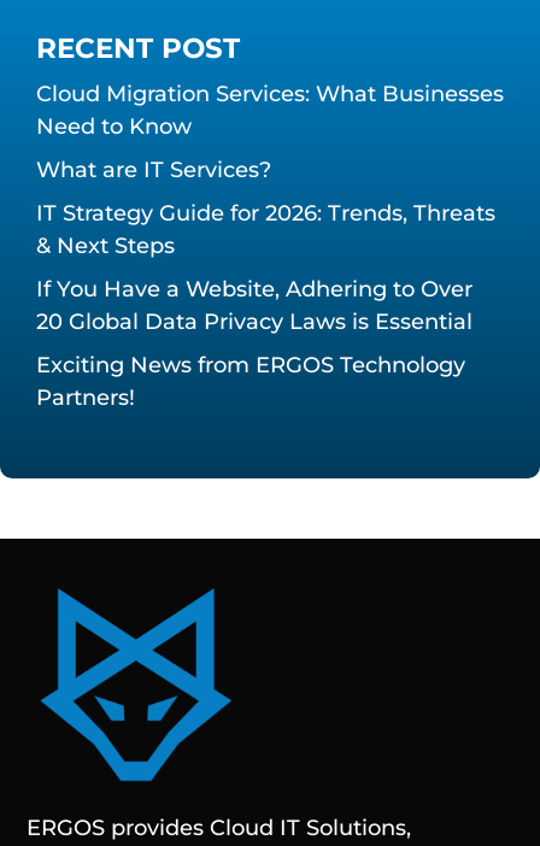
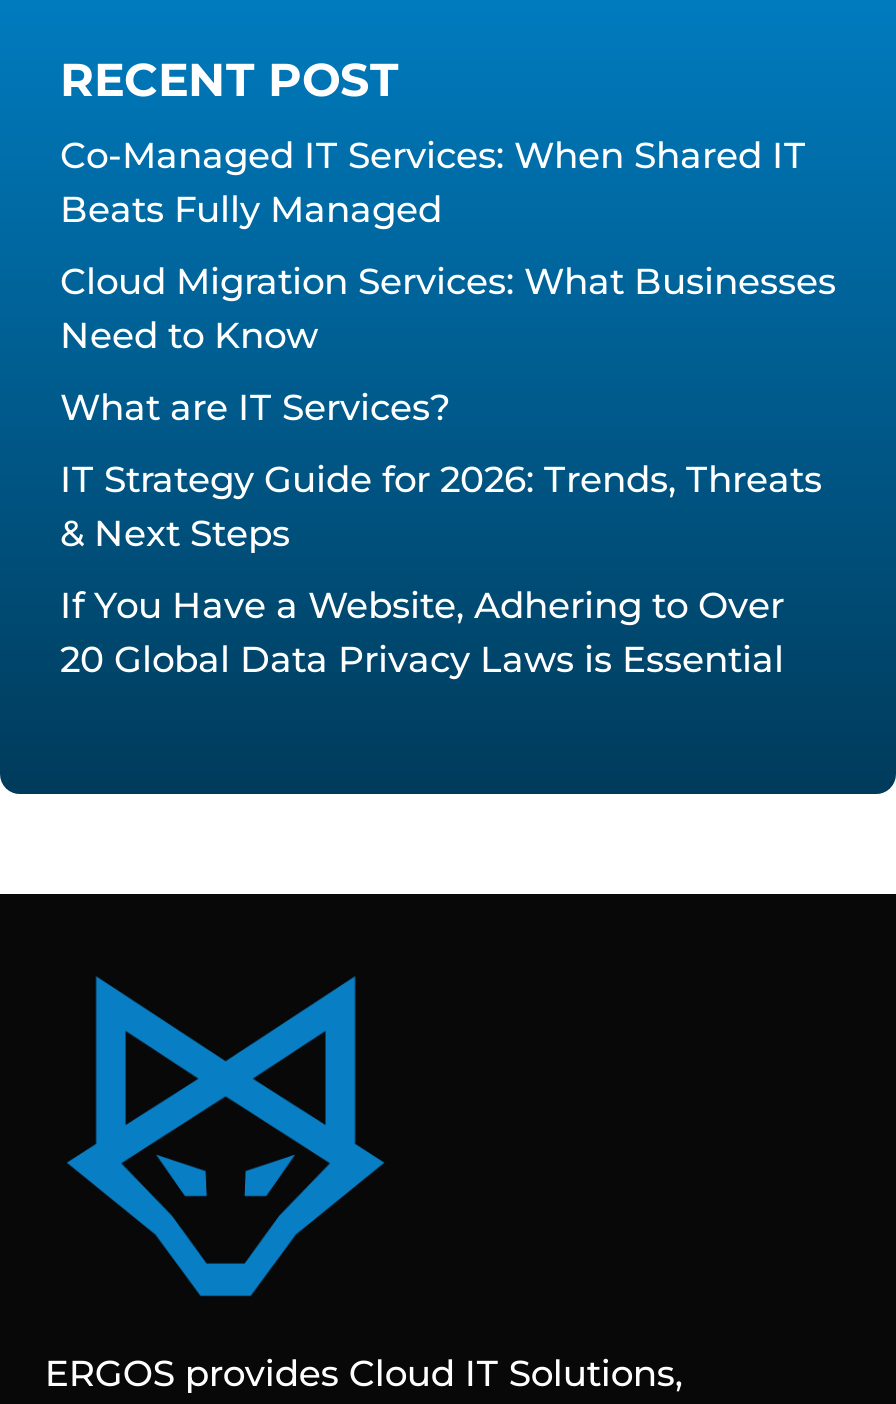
none -> [60,134,806,232] Co-Managed IT Services: When Shared IT | Beats Fully Managed
moved [36,81,504,335] -> [60,260,836,682]: Cloud Migration Services: What Businesses | Need to Know | What are IT Services? | IT Strategy Guide for 2026: Trends, Threats | & Next Steps | If You Have a Website, Adhering to Over | 20 Global Data Privacy Laws is Essential
[36,352,465,411] Exciting News from ERGOS Technology | Partners! -> none

